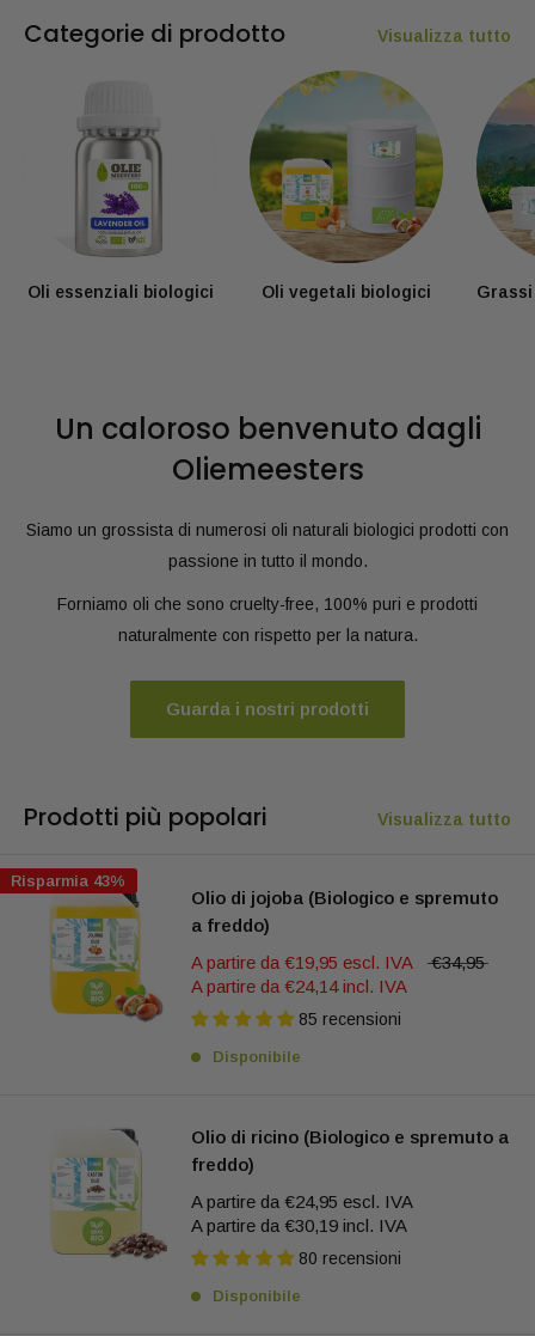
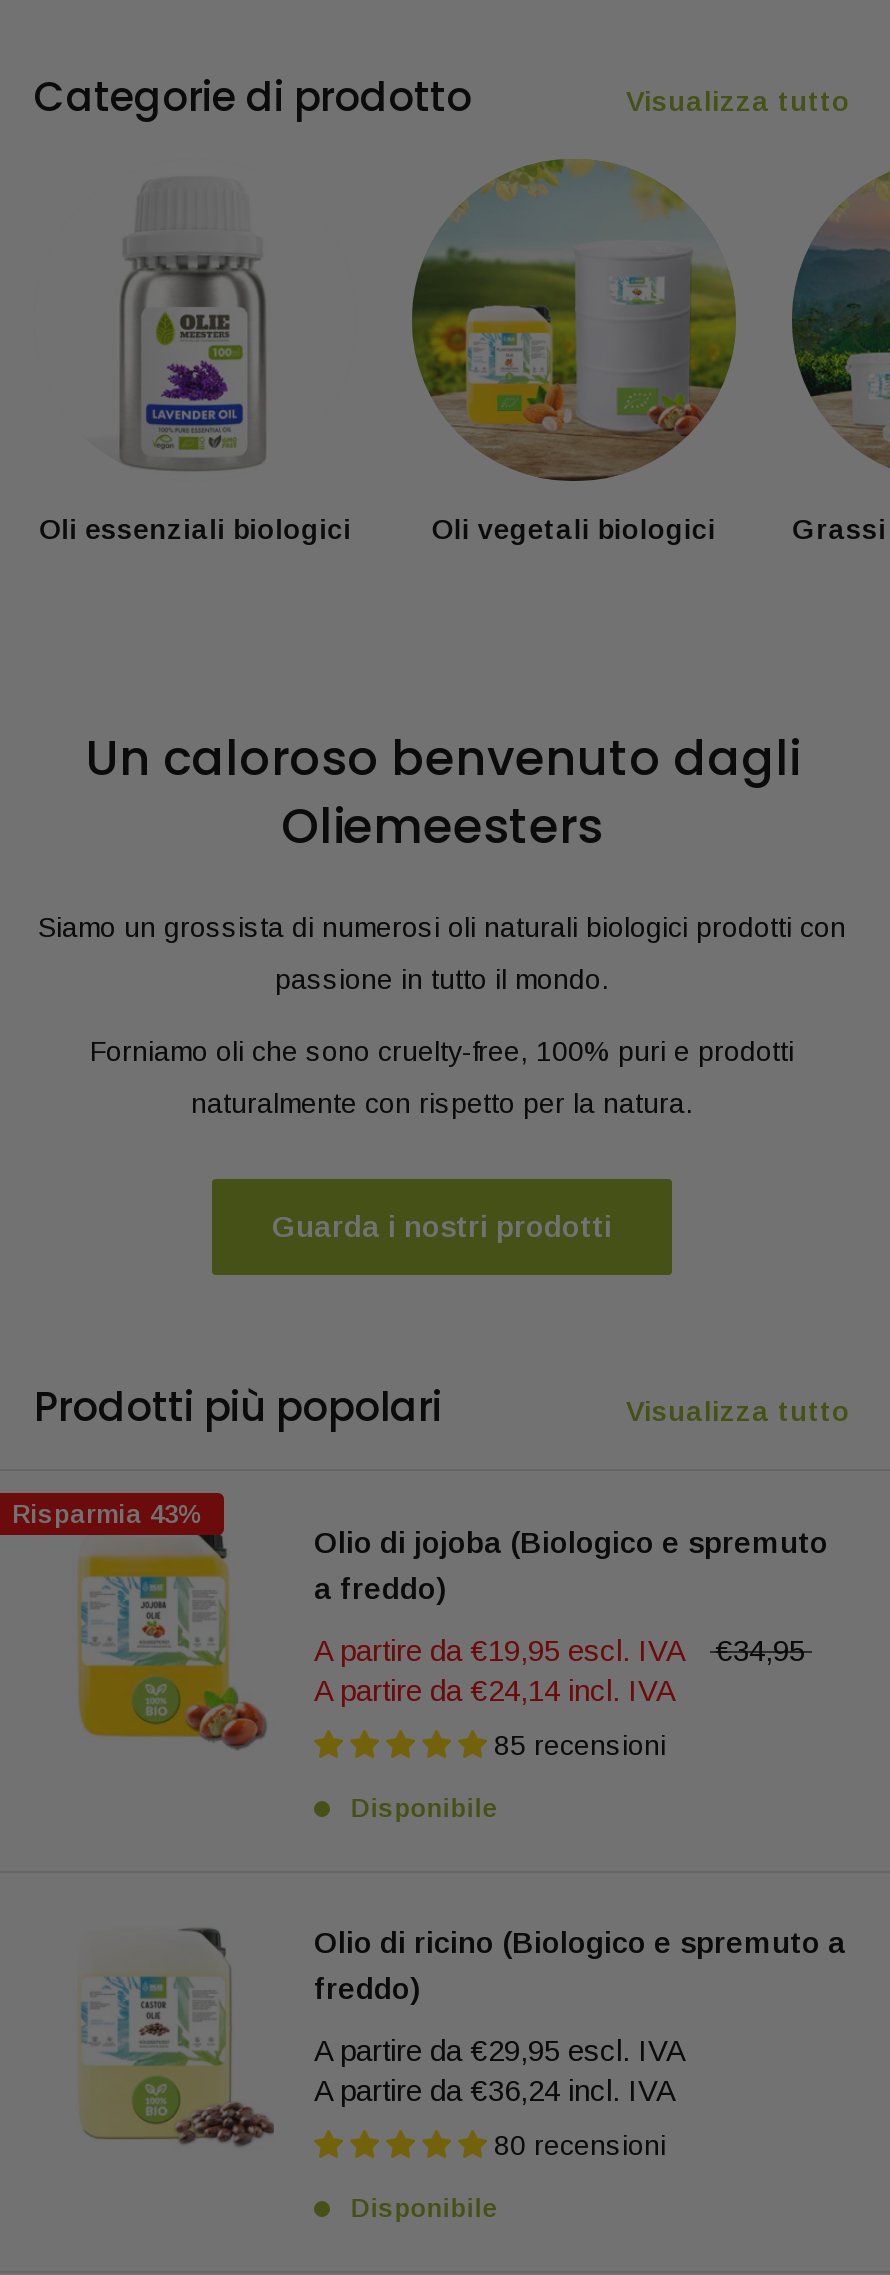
[191,1191,413,1212] A partire da €24,95 escl. IVA -> [314,2033,686,2067] A partire da €29,95 escl. IVA
[191,1215,407,1236] A partire da €30,19 incl. IVA -> [314,2073,676,2107] A partire da €36,24 incl. IVA

